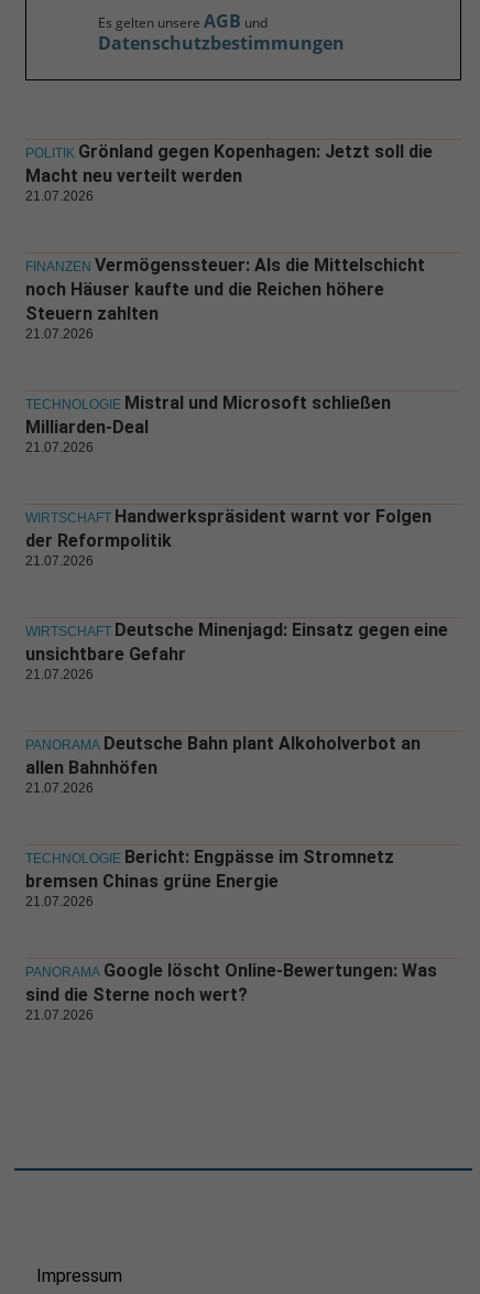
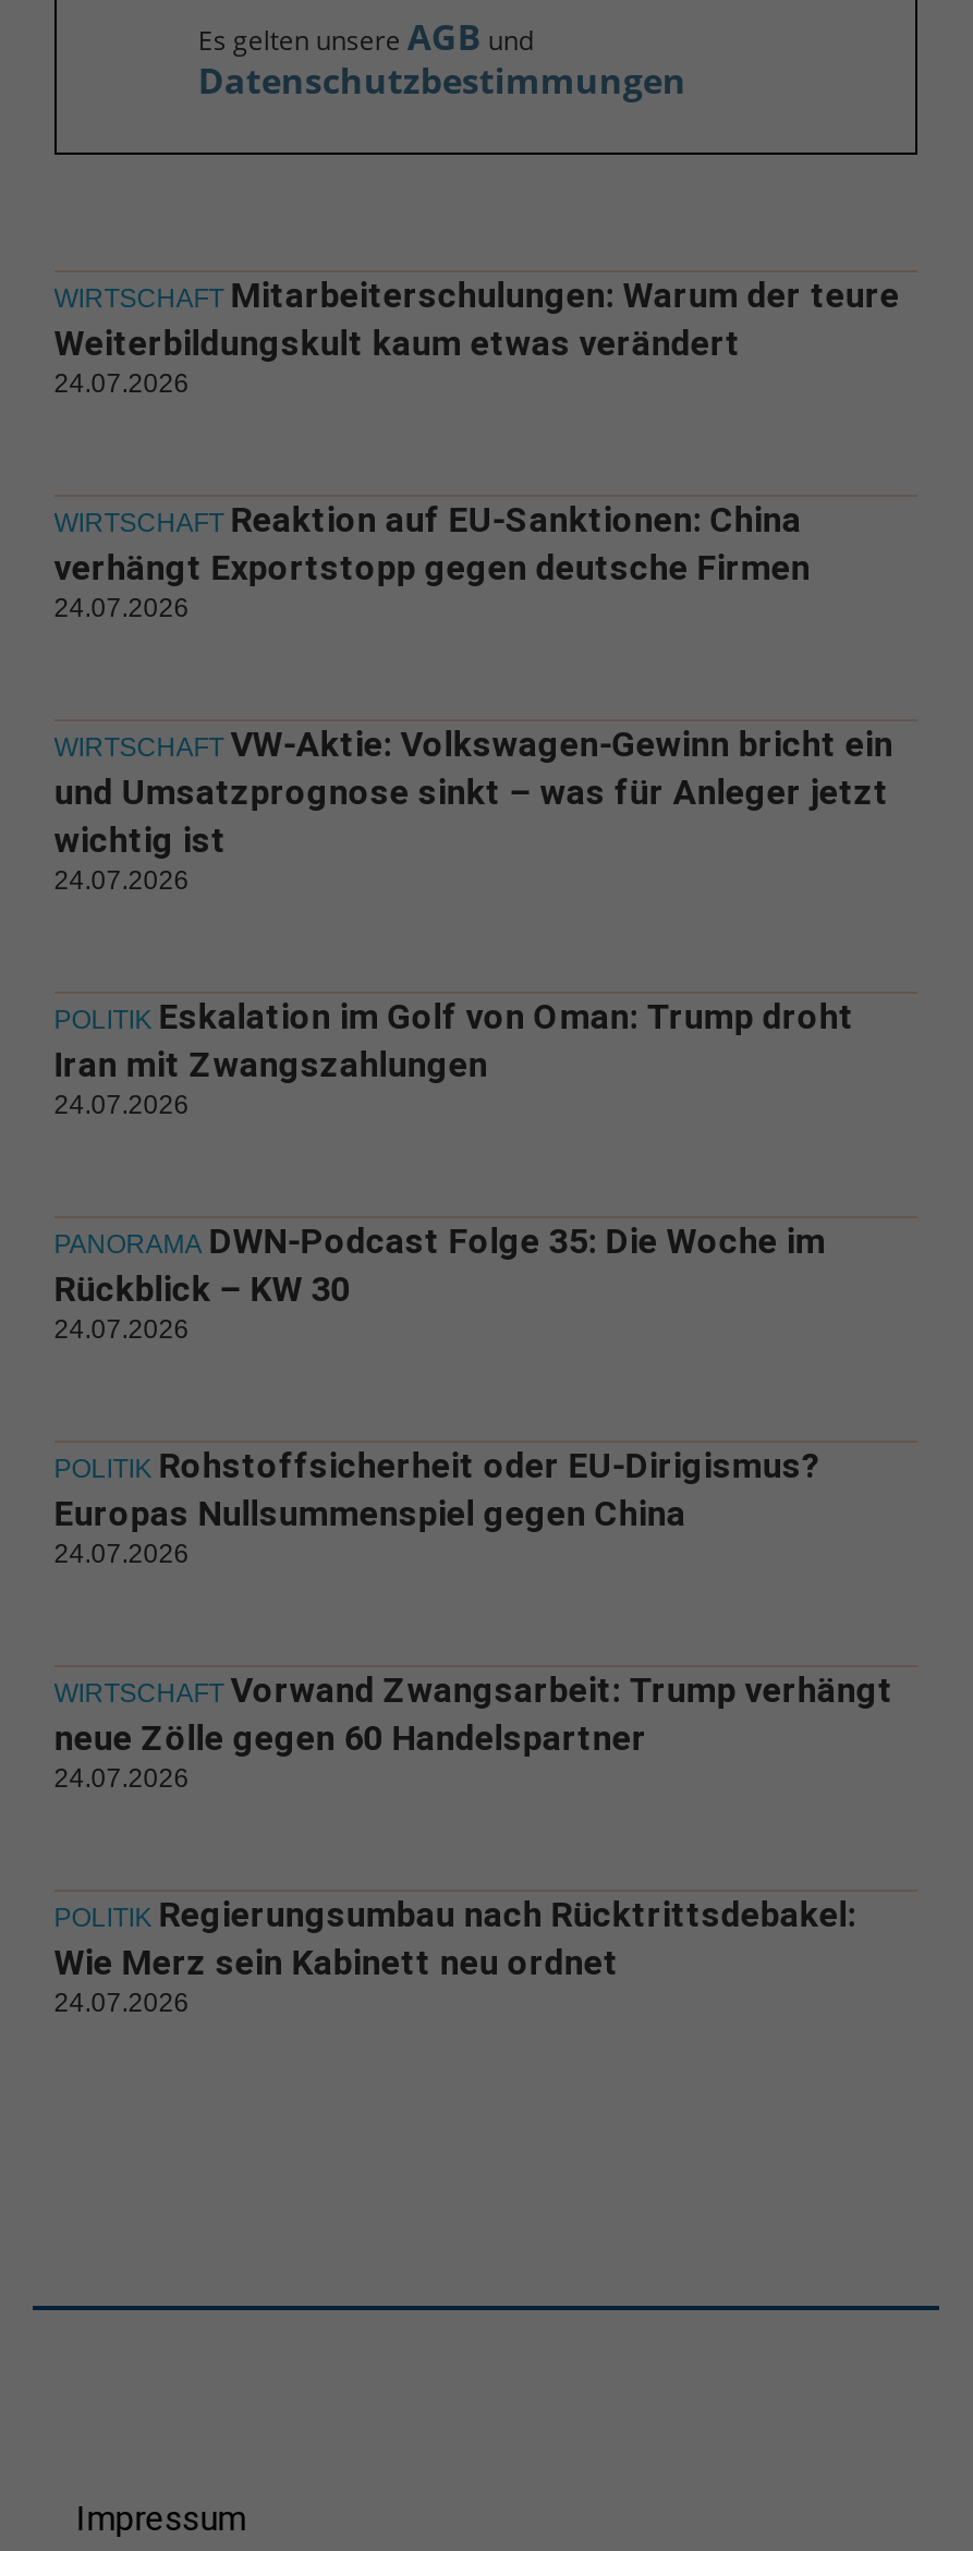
[25,141,432,204] POLITIK Grönland gegen Kopenhagen: Jetzt soll die | Macht neu verteilt werden | 21.07.2026 -> [54,275,899,399] WIRTSCHAFT Mitarbeiterschulungen: Warum der teure | Weiterbildungskult kaum etwas verändert | 24.07.2026
[25,255,425,342] FINANZEN Vermögenssteuer: Als die Mittelschicht | noch Häuser kaufte und die Reichen höhere | Steuern zahlten | 21.07.2026 -> [54,500,810,624] WIRTSCHAFT Reaktion auf EU-Sanktionen: China | verhängt Exportstopp gegen deutsche Firmen | 24.07.2026
[25,393,390,455] TECHNOLOGIE Mistral und Microsoft schließen | Milliarden-Deal | 21.07.2026 -> [54,724,893,896] WIRTSCHAFT VW-Aktie: Volkswagen-Gewinn bricht ein | und Umsatzprognose sinkt – was für Anleger jetzt | wichtig ist | 24.07.2026
[25,506,431,569] WIRTSCHAFT Handwerkspräsident warnt vor Folgen | der Reformpolitik | 21.07.2026 -> [54,996,854,1121] POLITIK Eskalation im Golf von Oman: Trump droht | Iran mit Zwangszahlungen | 24.07.2026
[25,620,448,682] WIRTSCHAFT Deutsche Minenjagd: Einsatz gegen eine | unsichtbare Gefahr | 21.07.2026 -> [54,1221,825,1345] PANORAMA DWN-Podcast Folge 35: Die Woche im | Rückblick – KW 30 | 24.07.2026
[25,733,420,796] PANORAMA Deutsche Bahn plant Alkoholverbot an | allen Bahnhöfen | 21.07.2026 -> [54,1445,821,1570] POLITIK Rohstoffsicherheit oder EU-Dirigismus? | Europas Nullsummenspiel gegen China | 24.07.2026
[25,847,394,910] TECHNOLOGIE Bericht: Engpässe im Stromnetz | bremsen Chinas grüne Energie | 21.07.2026 -> [54,1670,893,1794] WIRTSCHAFT Vorwand Zwangsarbeit: Trump verhängt | neue Zölle gegen 60 Handelspartner | 24.07.2026
[25,960,437,1023] PANORAMA Google löscht Online-Bewertungen: Was | sind die Sterne noch wert? | 21.07.2026 -> [54,1894,856,2019] POLITIK Regierungsumbau nach Rücktrittsdebakel: | Wie Merz sein Kabinett neu ordnet | 24.07.2026

